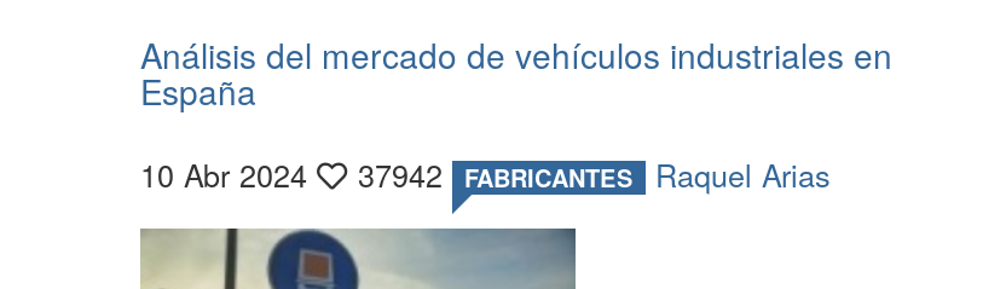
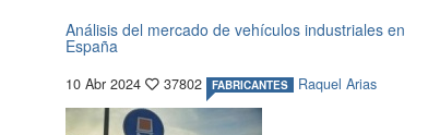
[140,153,829,197] 10 Abr 2024 37942 FABRICANTES Raquel Arias -> [66,74,377,94] 10 Abr 2024 37802 FABRICANTES Raquel Arias

